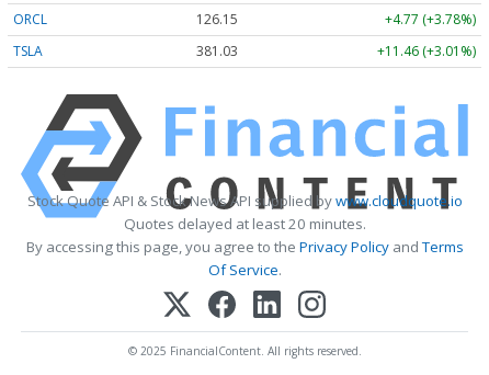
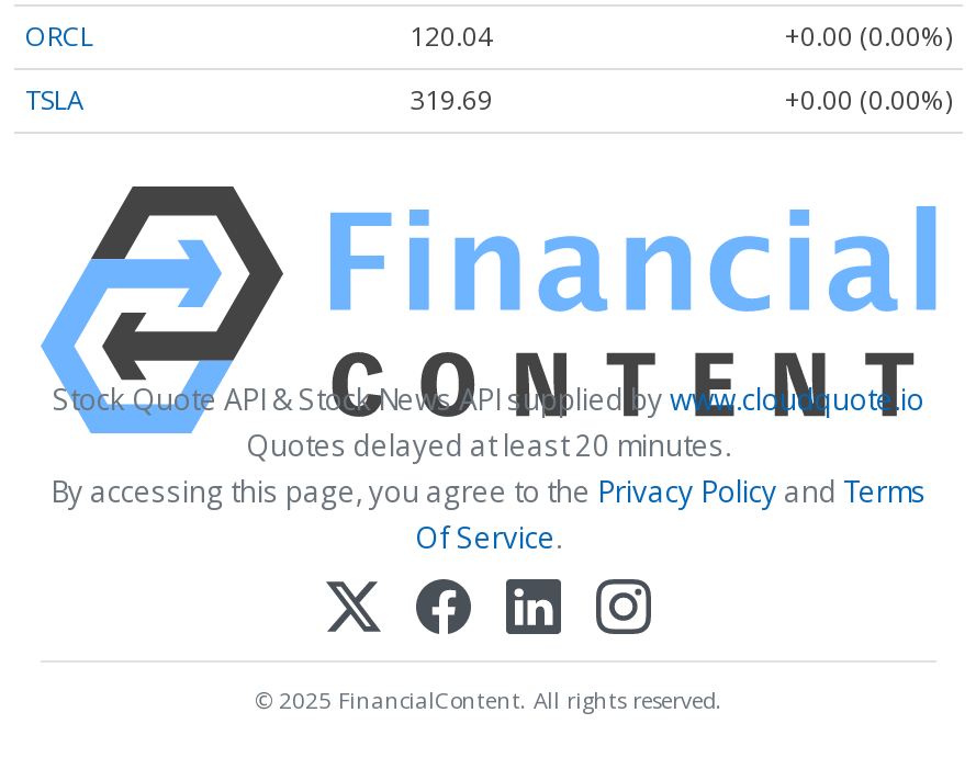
[196,10,238,29] 126.15 -> [410,18,493,56] 120.04
[385,10,476,29] +4.77 (+3.78%) -> [785,18,952,56] +0.00 (0.00%)
[196,42,238,61] 381.03 -> [410,82,493,119] 319.69
[377,42,476,61] +11.46 (+3.01%) -> [785,82,952,119] +0.00 (0.00%)

